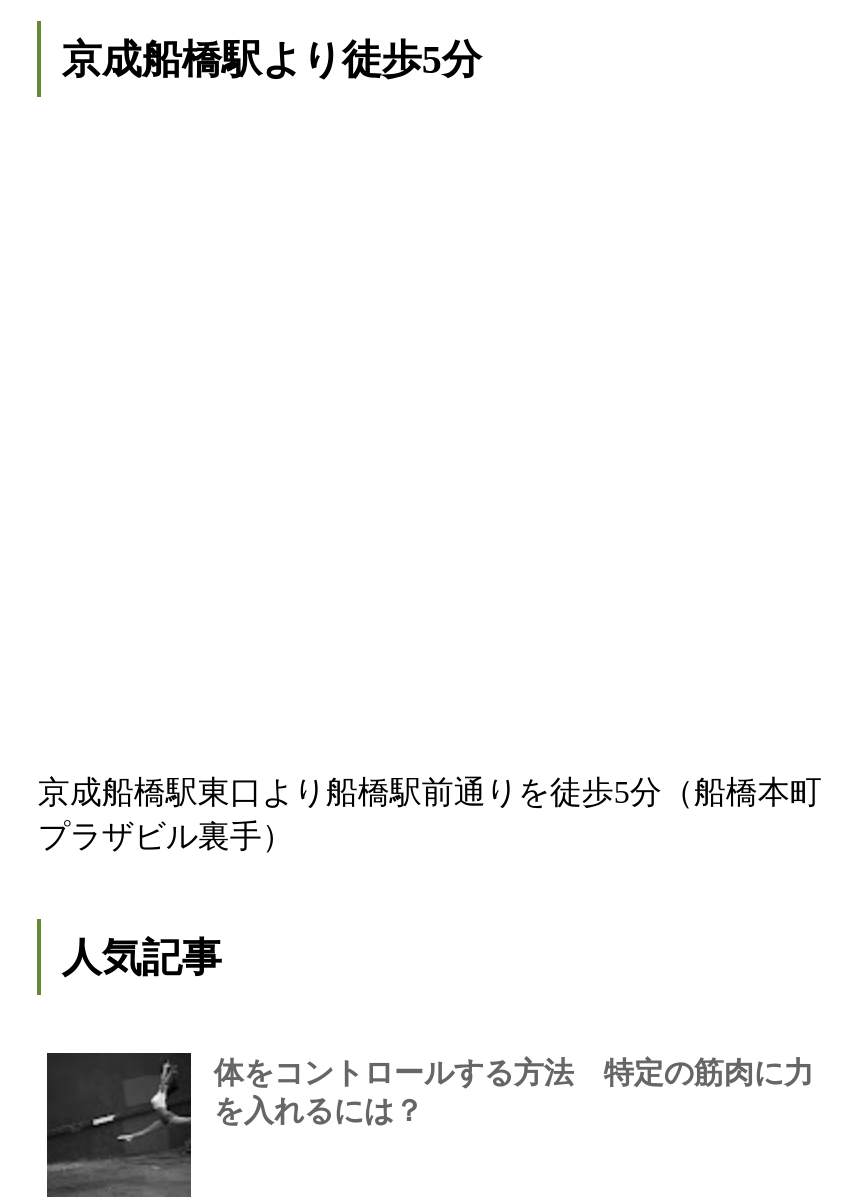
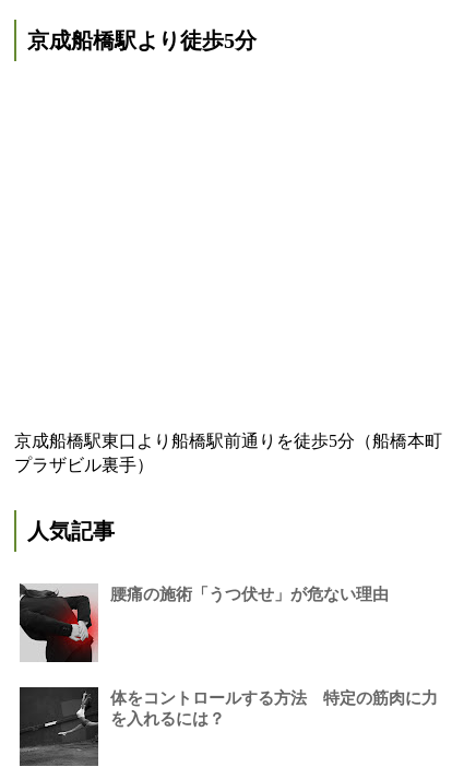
none -> [20,583,389,663] [image] | 腰痛の施術「うつ伏せ」が危ない理由

